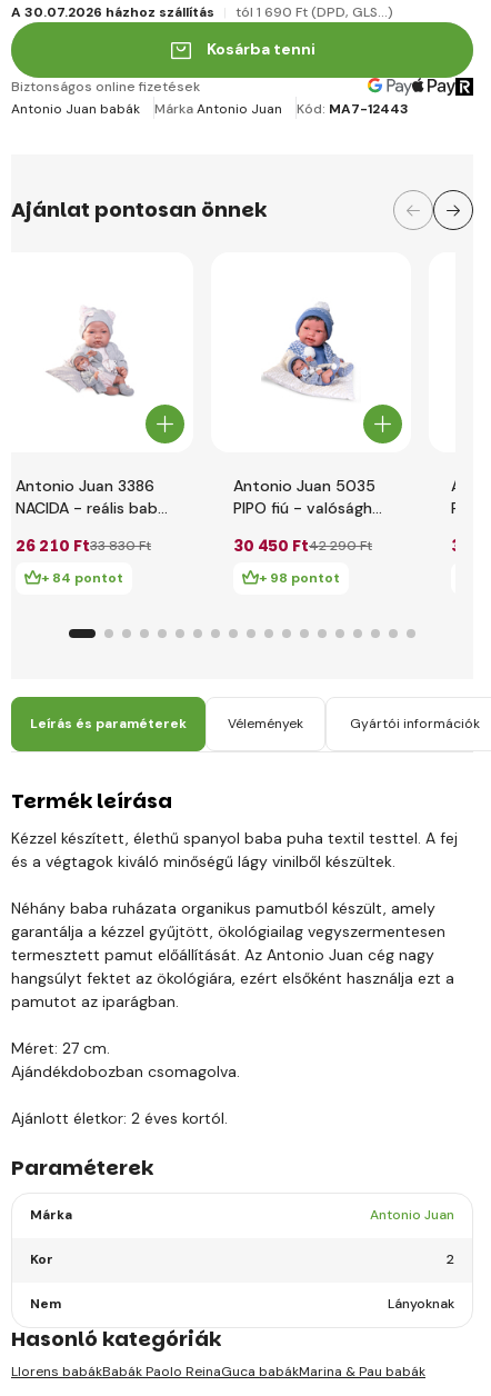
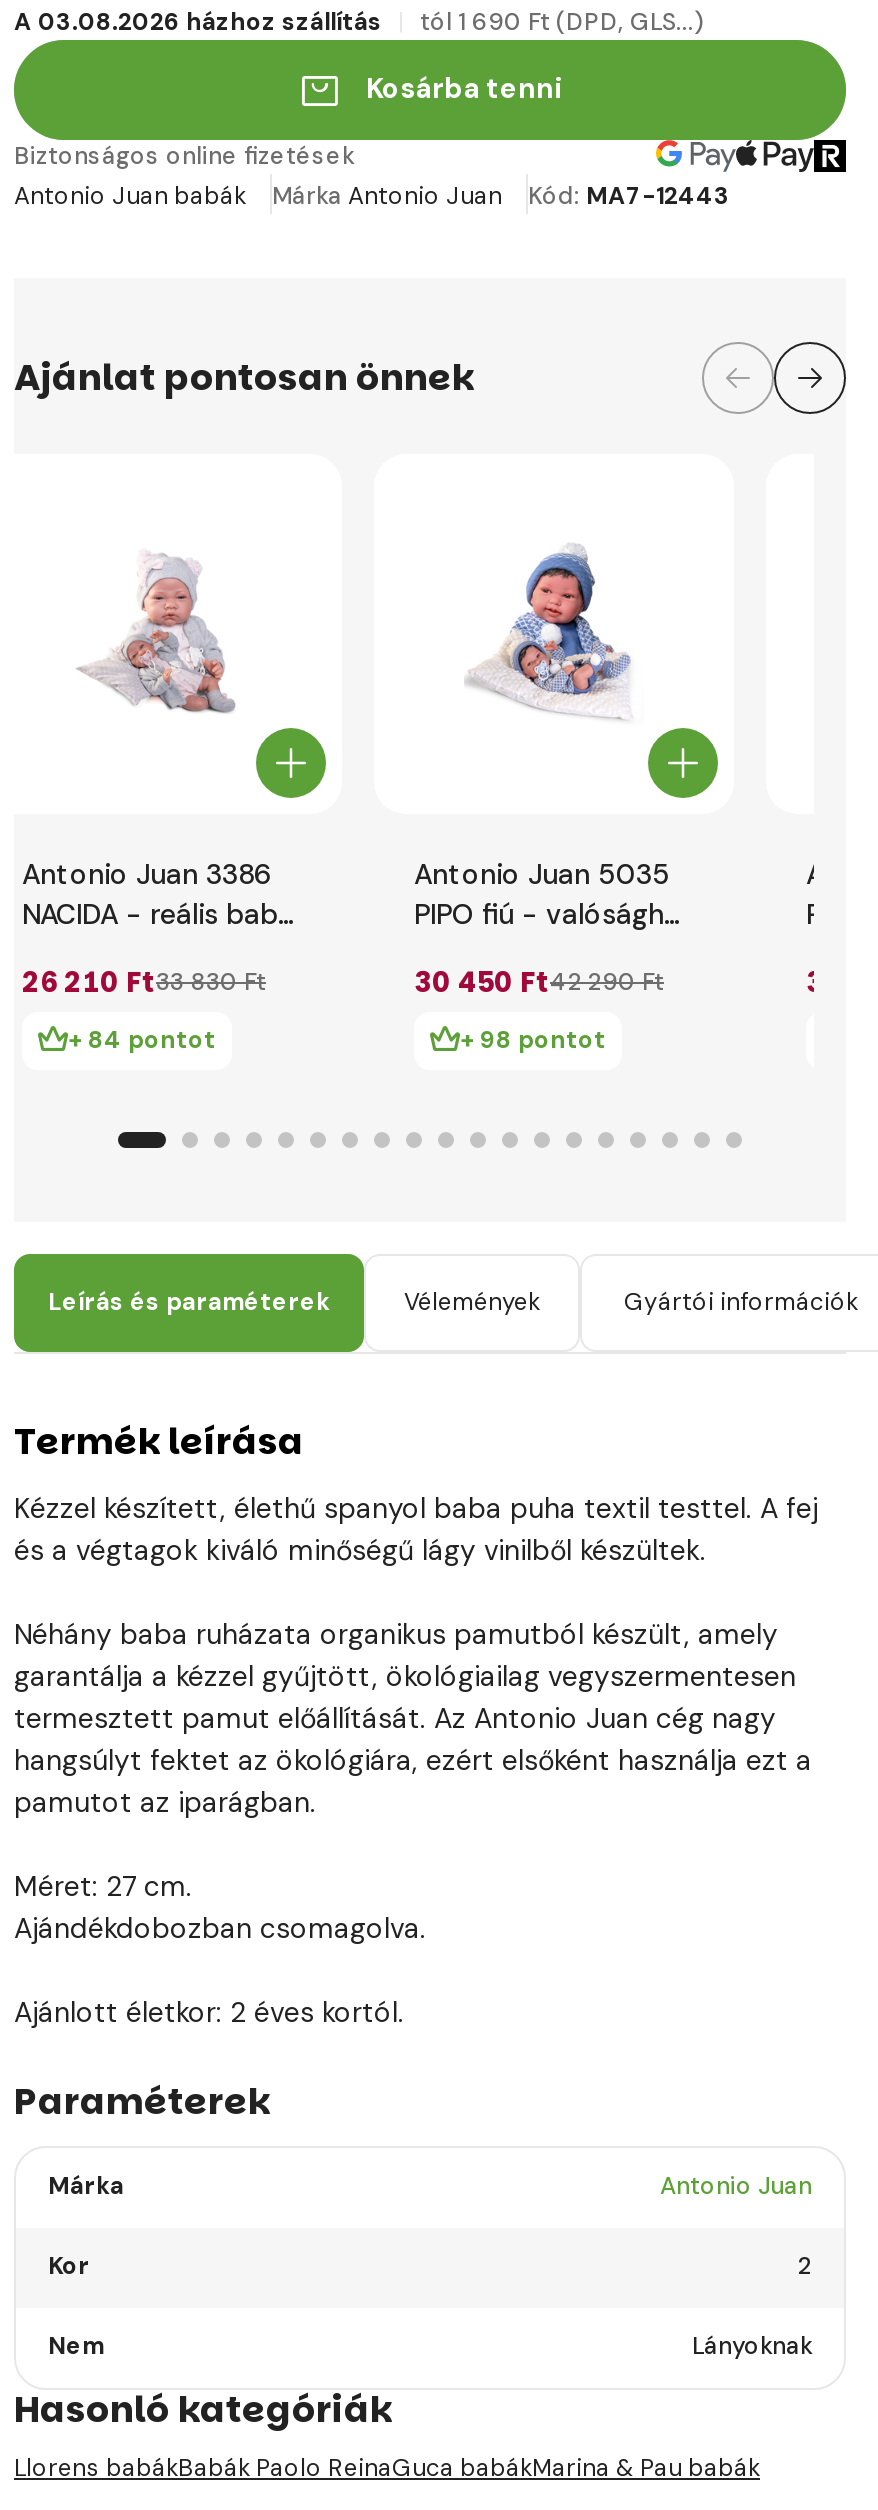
[11,3,214,21] A 30.07.2026 házhoz szállítás -> [14,6,382,38] A 03.08.2026 házhoz szállítás

